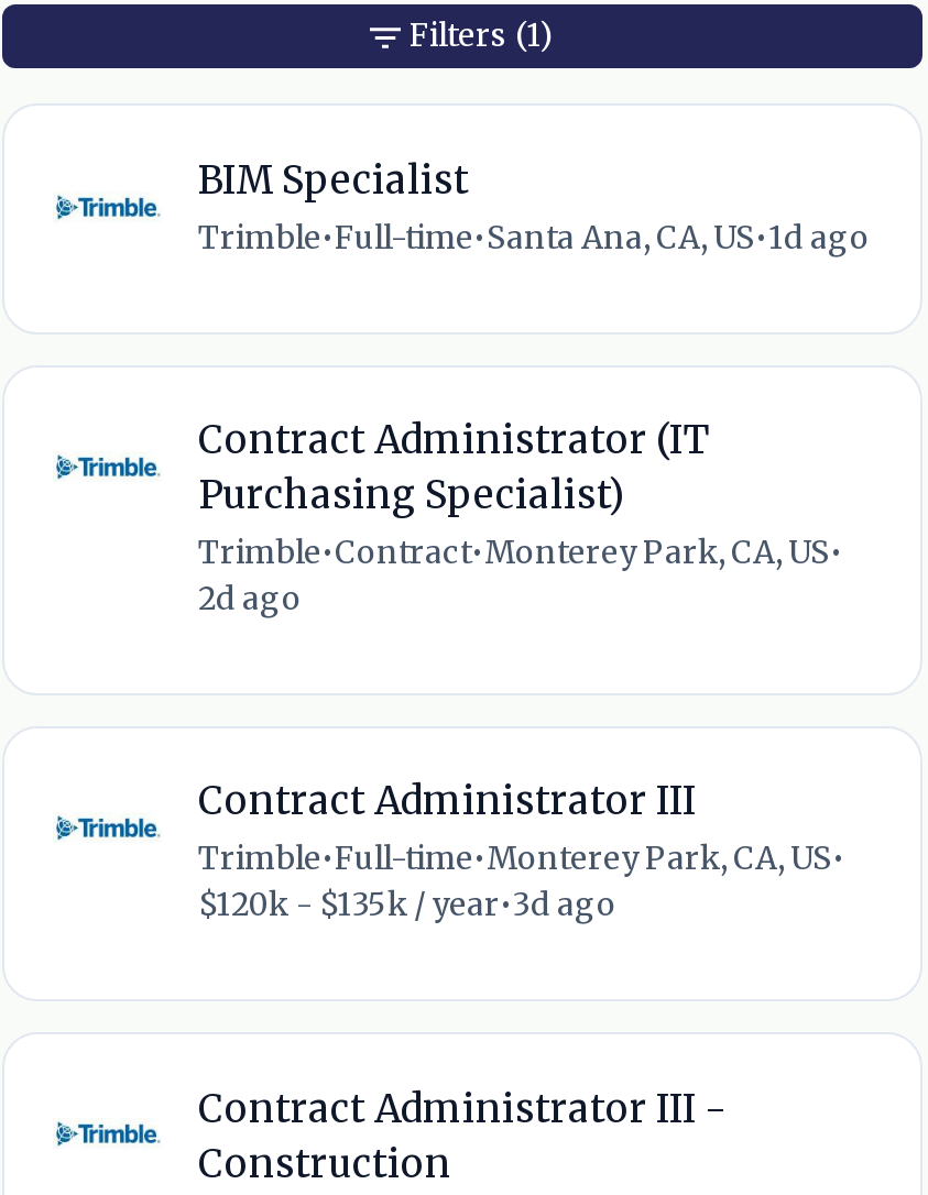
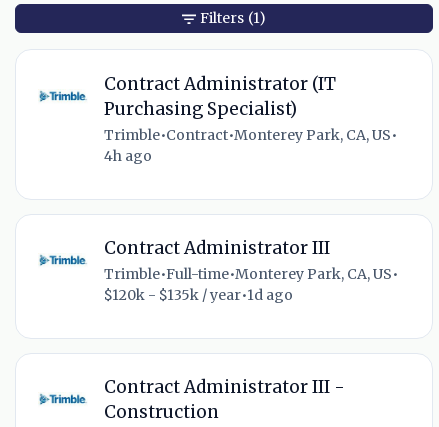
[198,156,870,257] BIM Specialist | Trimble•Full-time•Santa Ana, CA, US•1d ago -> none
[198,579,302,619] 2d ago -> [104,147,152,165] 4h ago
[198,886,616,925] $120k - $135k / year•3d ago -> [104,286,293,304] $120k - $135k / year•1d ago

